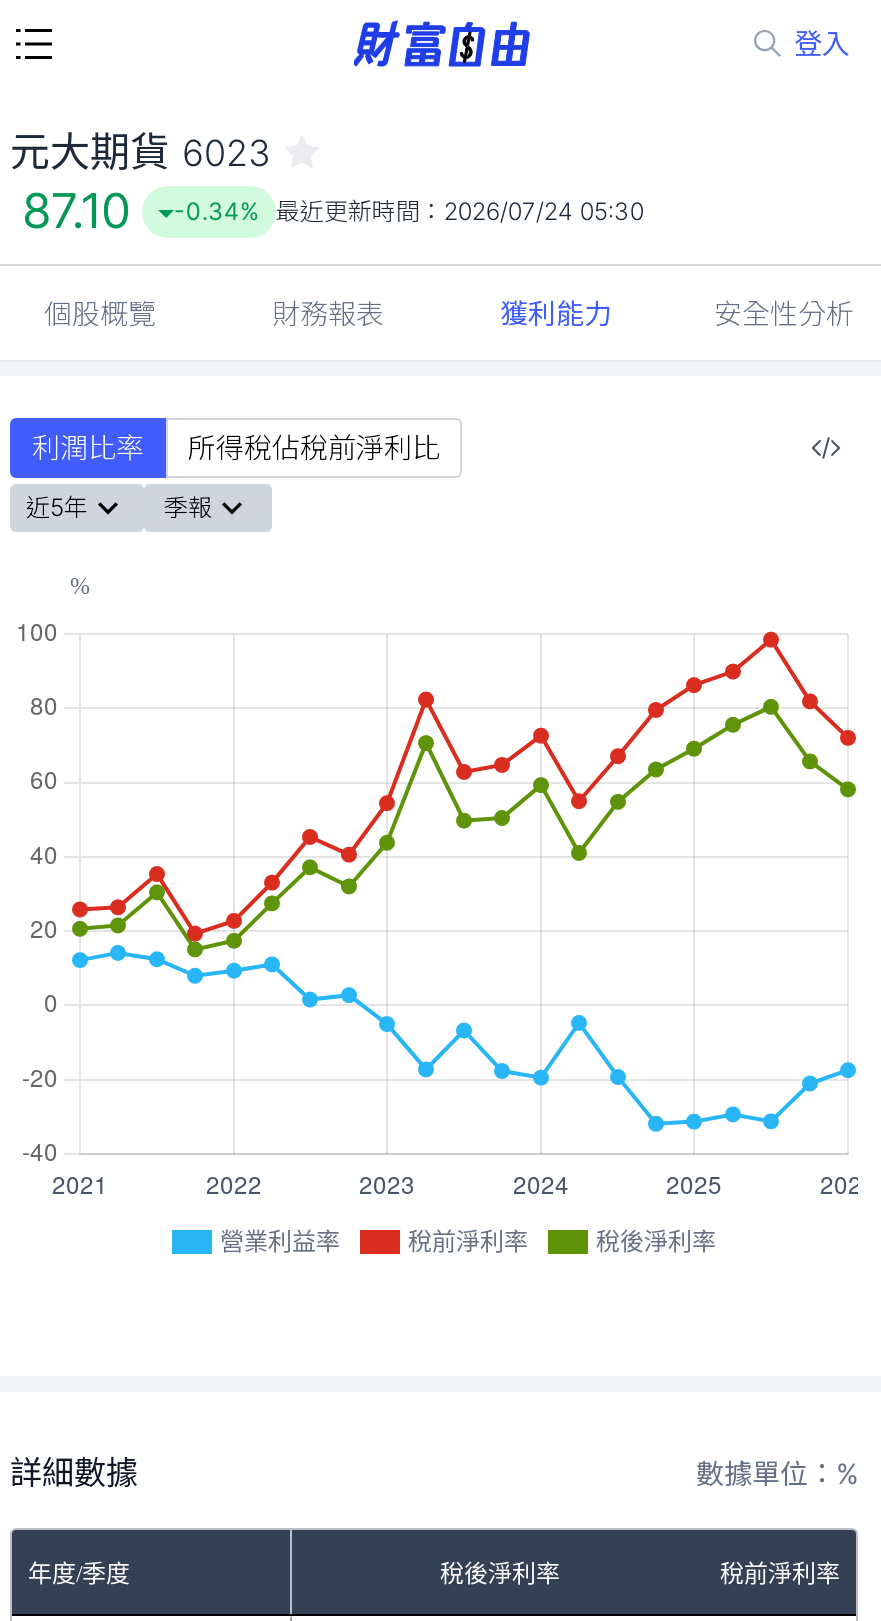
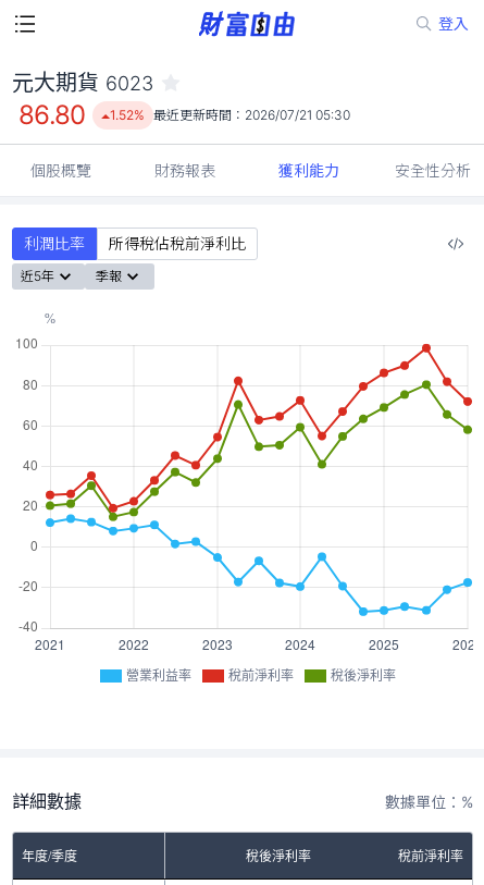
[22,182,130,240] 87.10 -> [18,99,86,131] 86.80
[174,196,644,226] -0.34% 最近更新時間：2026/07/24 05:30 -> [110,107,350,123] 1.52% 最近更新時間：2026/07/21 05:30

